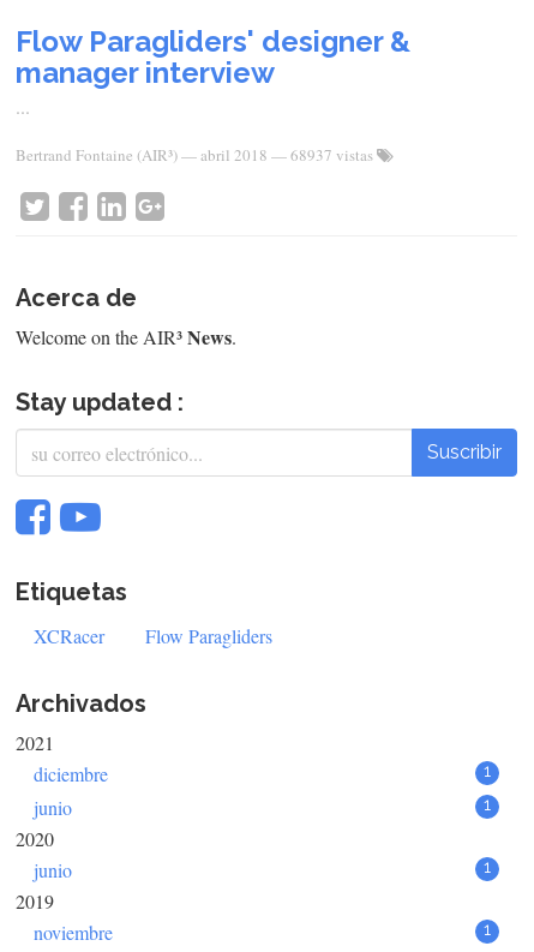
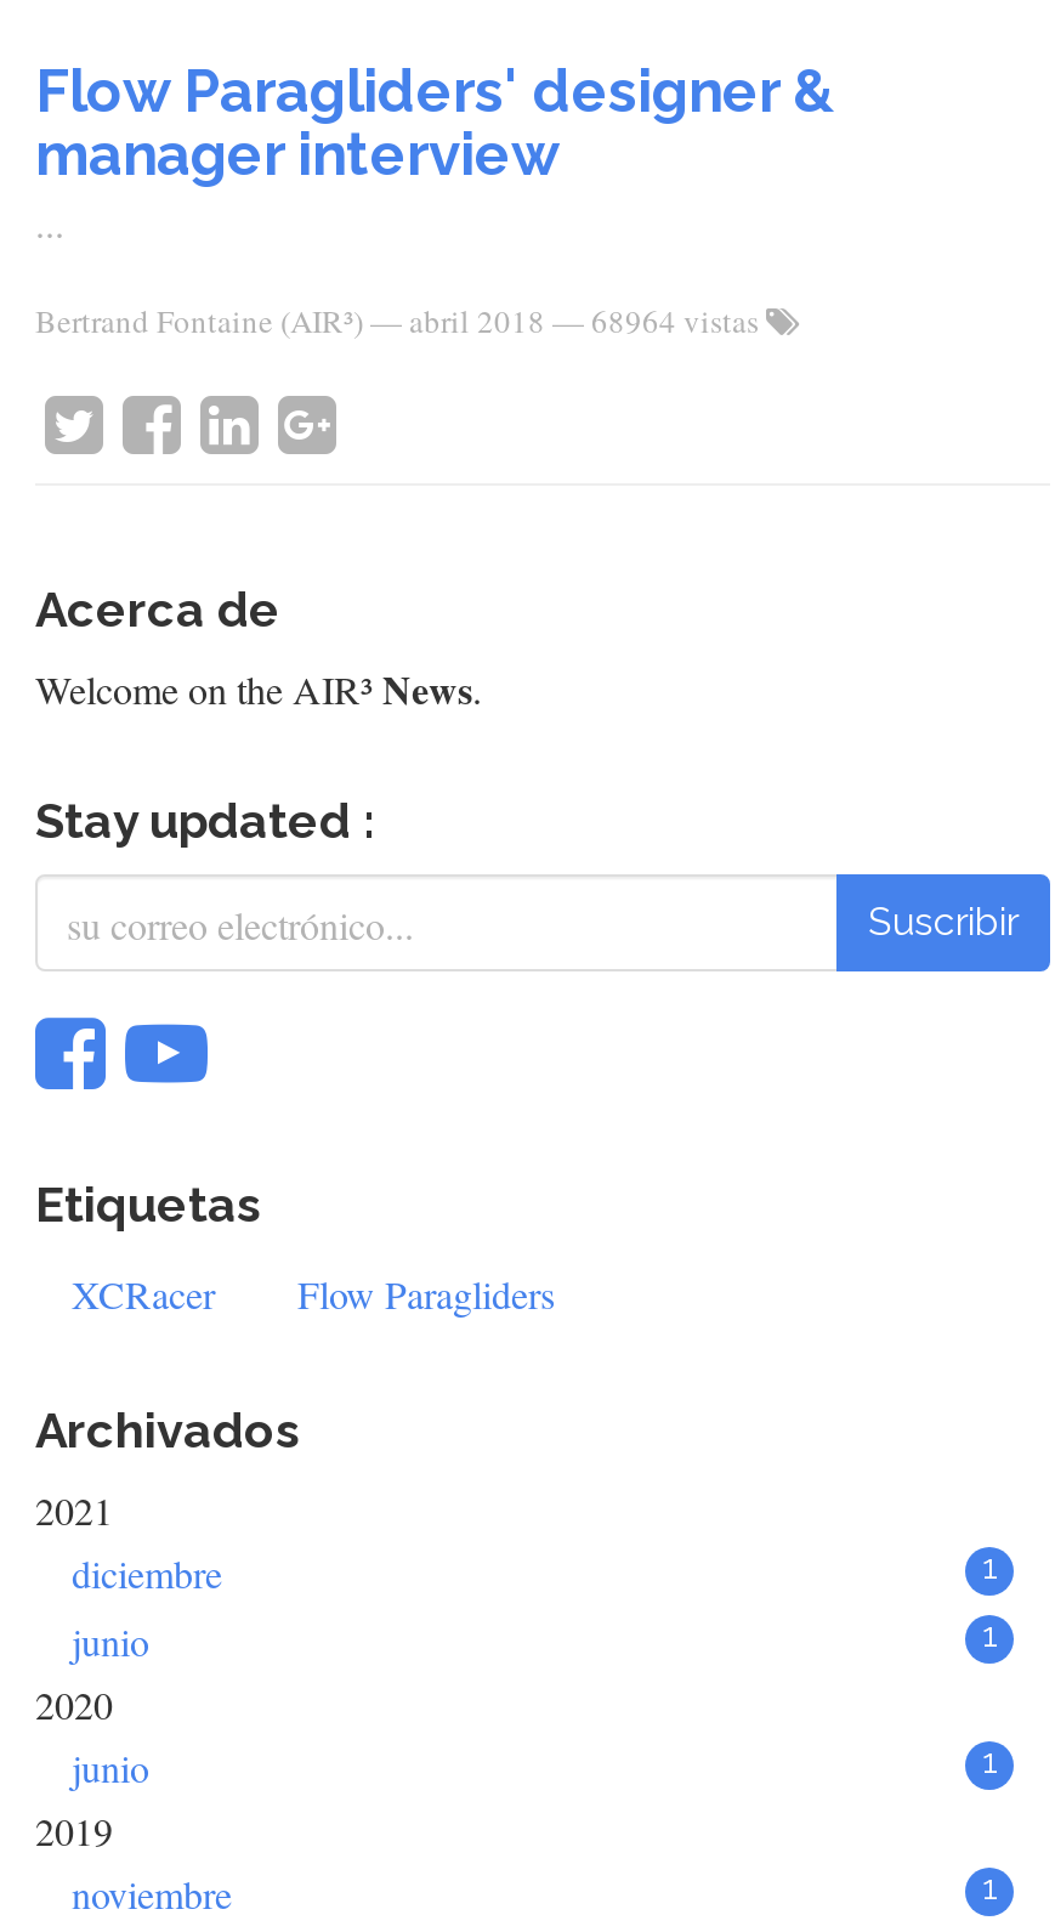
[16,144,377,166] Bertrand Fontaine (AIR³)— abril 2018 — 68937 vistas -> [35,299,766,342] Bertrand Fontaine (AIR³)— abril 2018 — 68964 vistas

